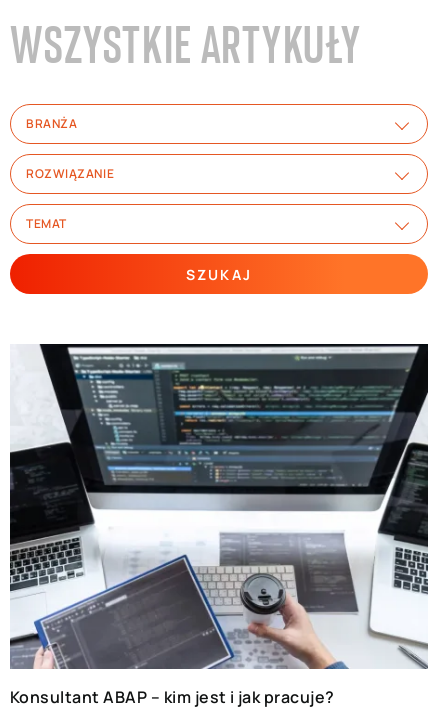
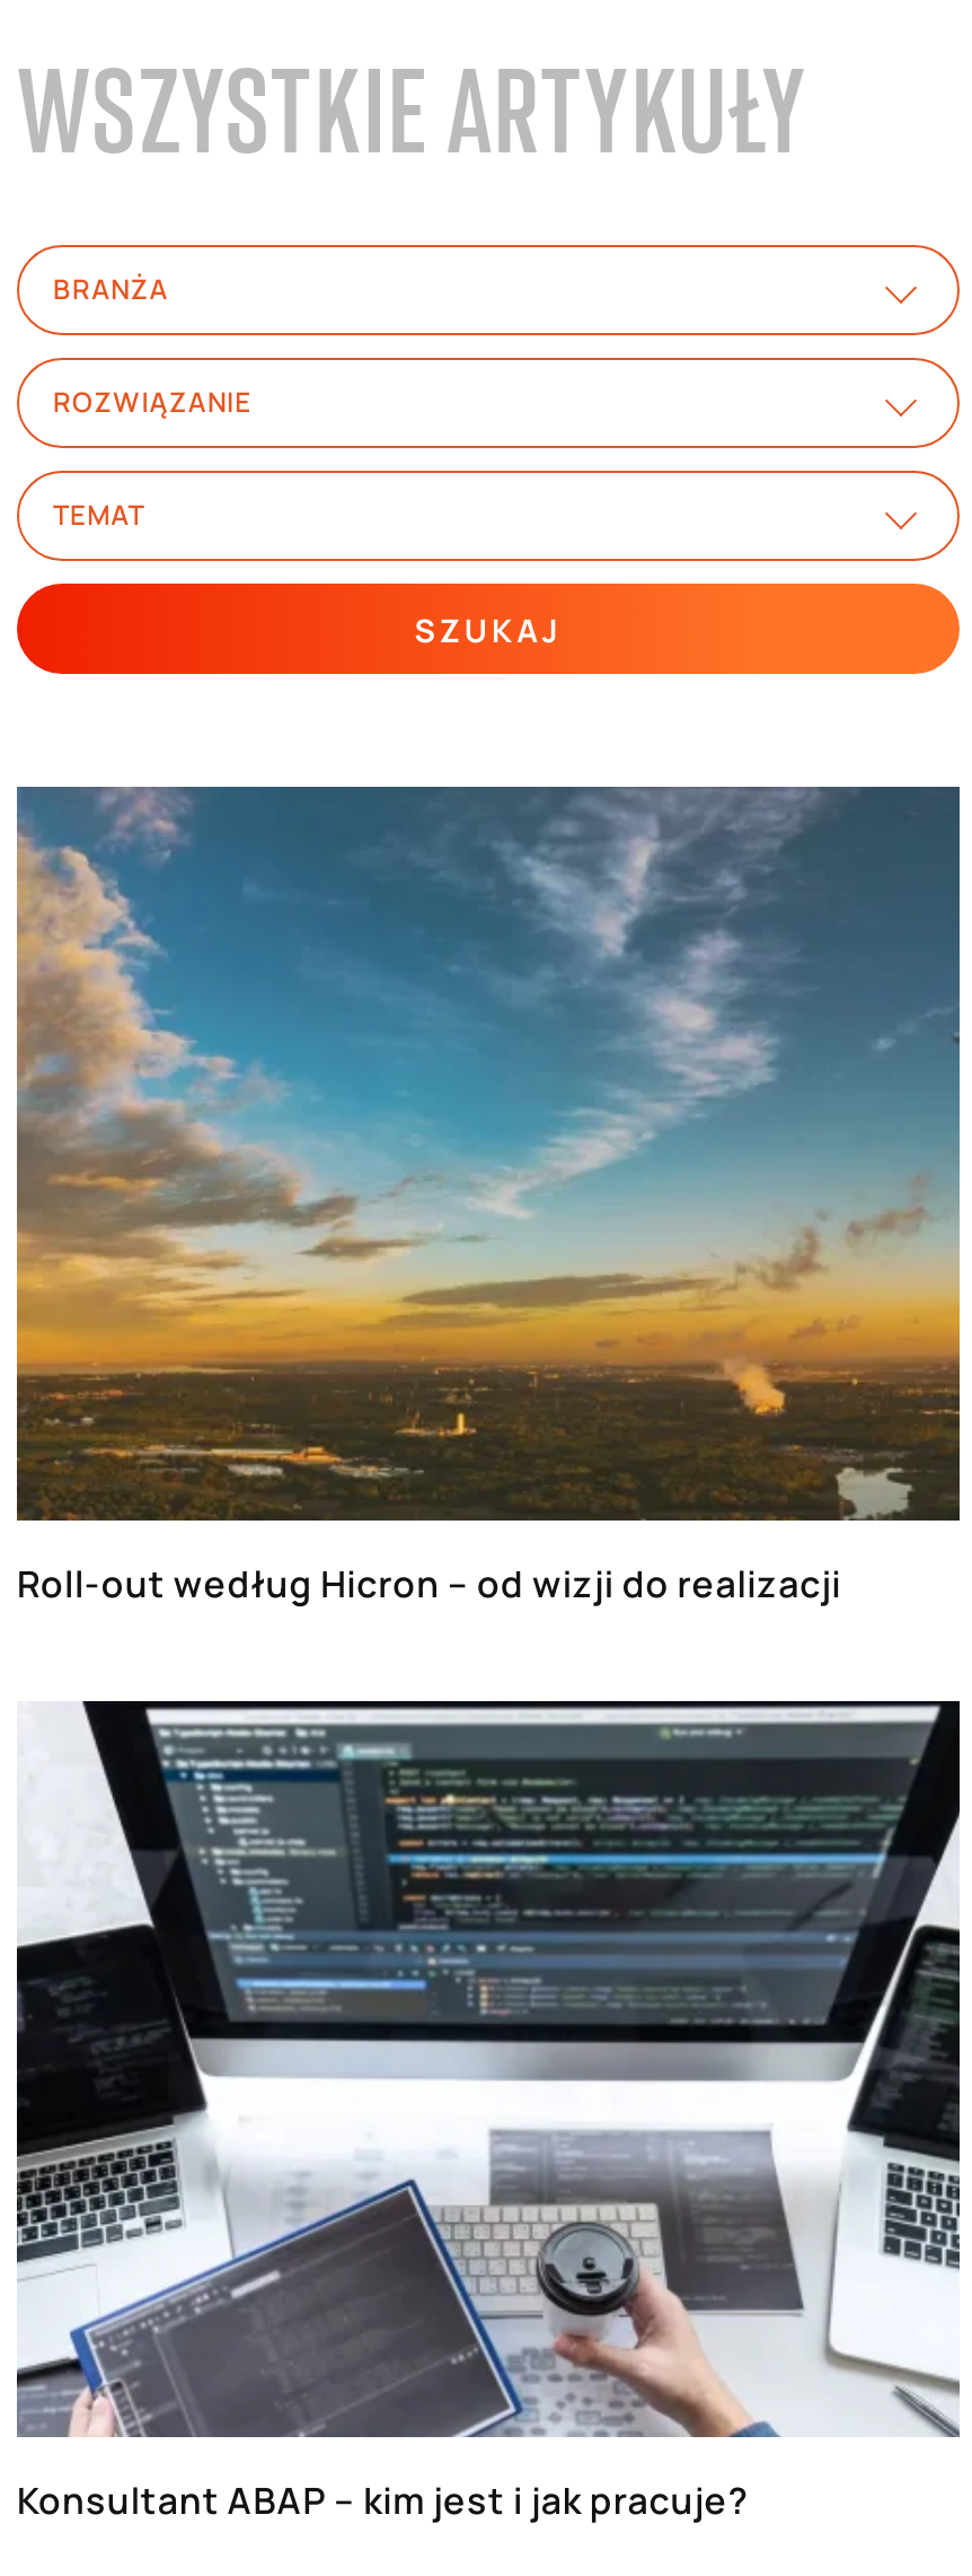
none -> [15,785,962,1609] [image] | Roll-out według Hicron – od wizji do realizacji

